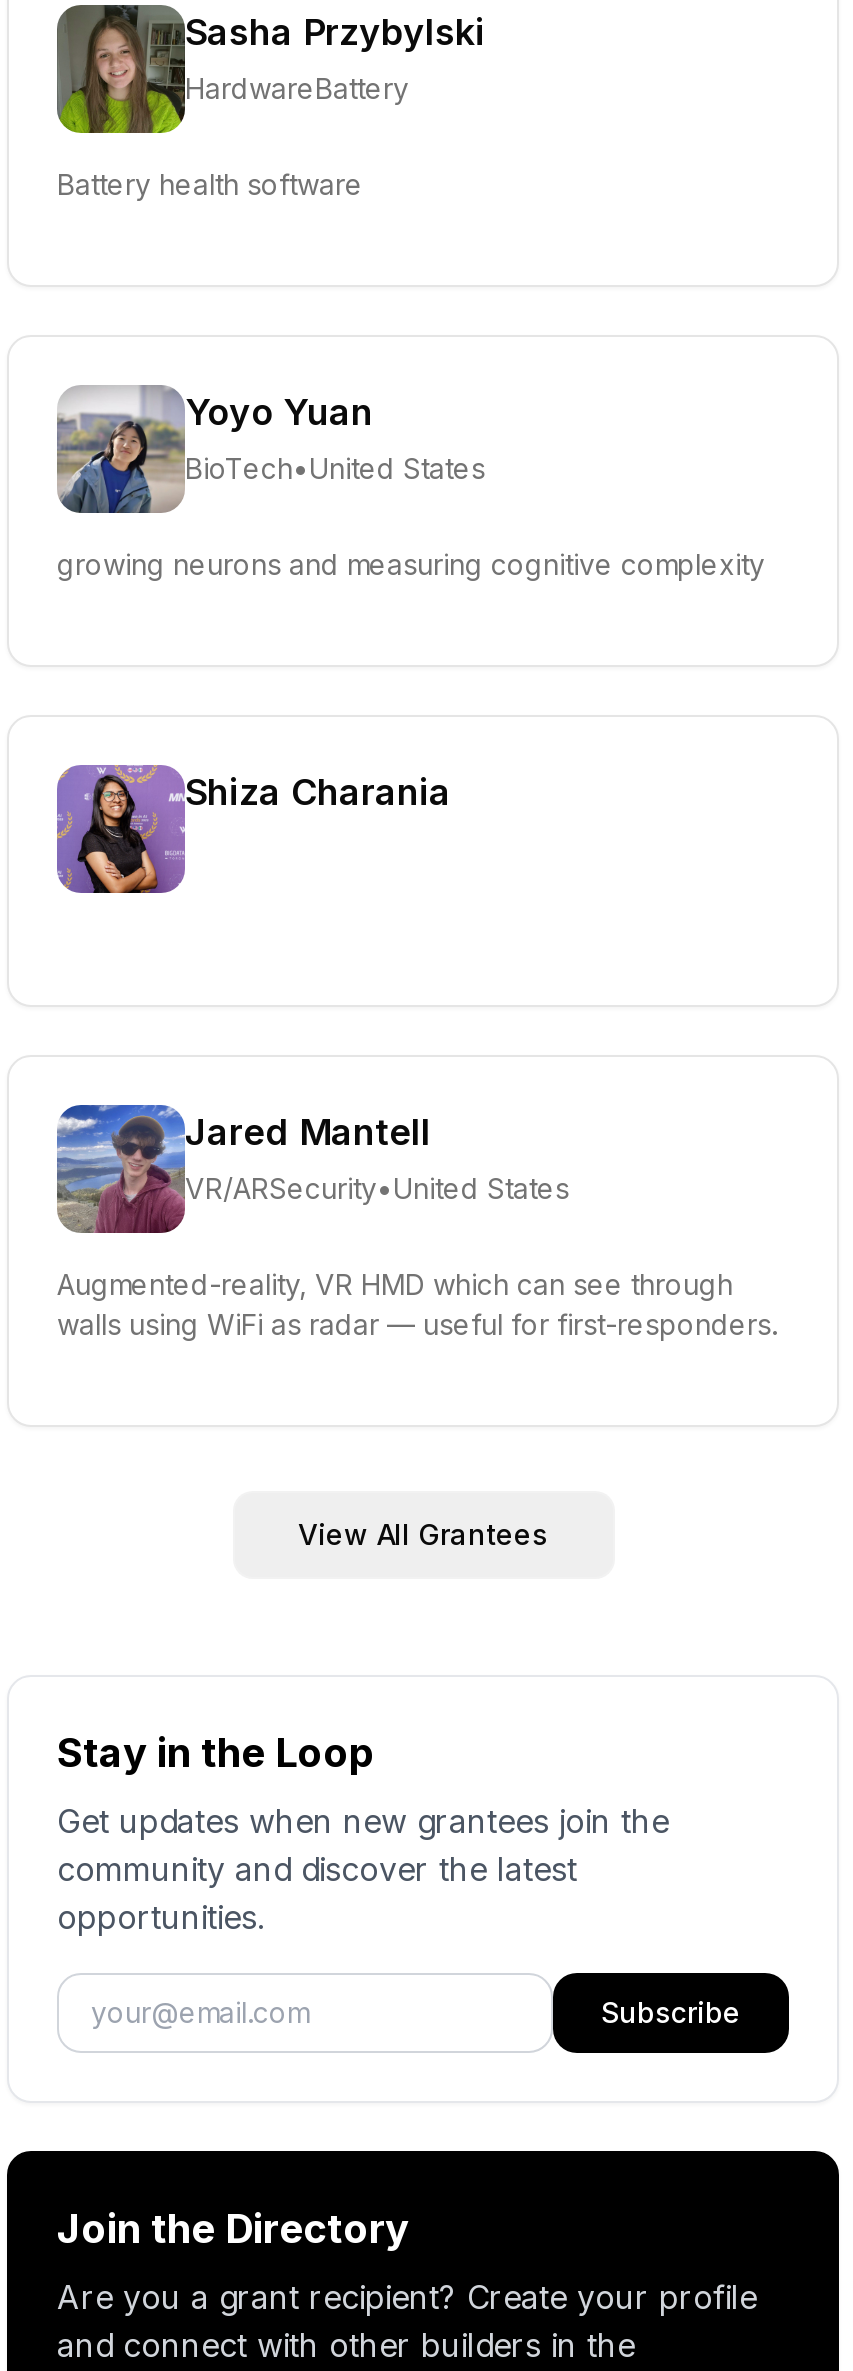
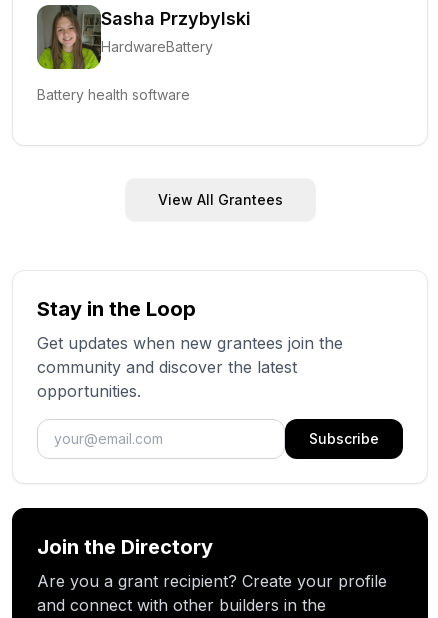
[55,383,765,581] [image] | Yoyo Yuan | BioTech• United States | growing neurons and measuring cognitive complexity -> none
[55,763,451,895] [image] | Shiza Charania -> none
[55,1103,777,1341] [image] | Jared Mantell | VR/ARSecurity• United States | Augmented-reality, VR HMD which can see through | walls using WiFi as radar — useful for first-responders. -> none

